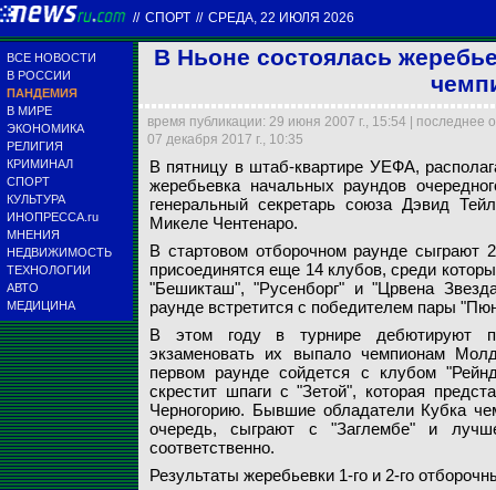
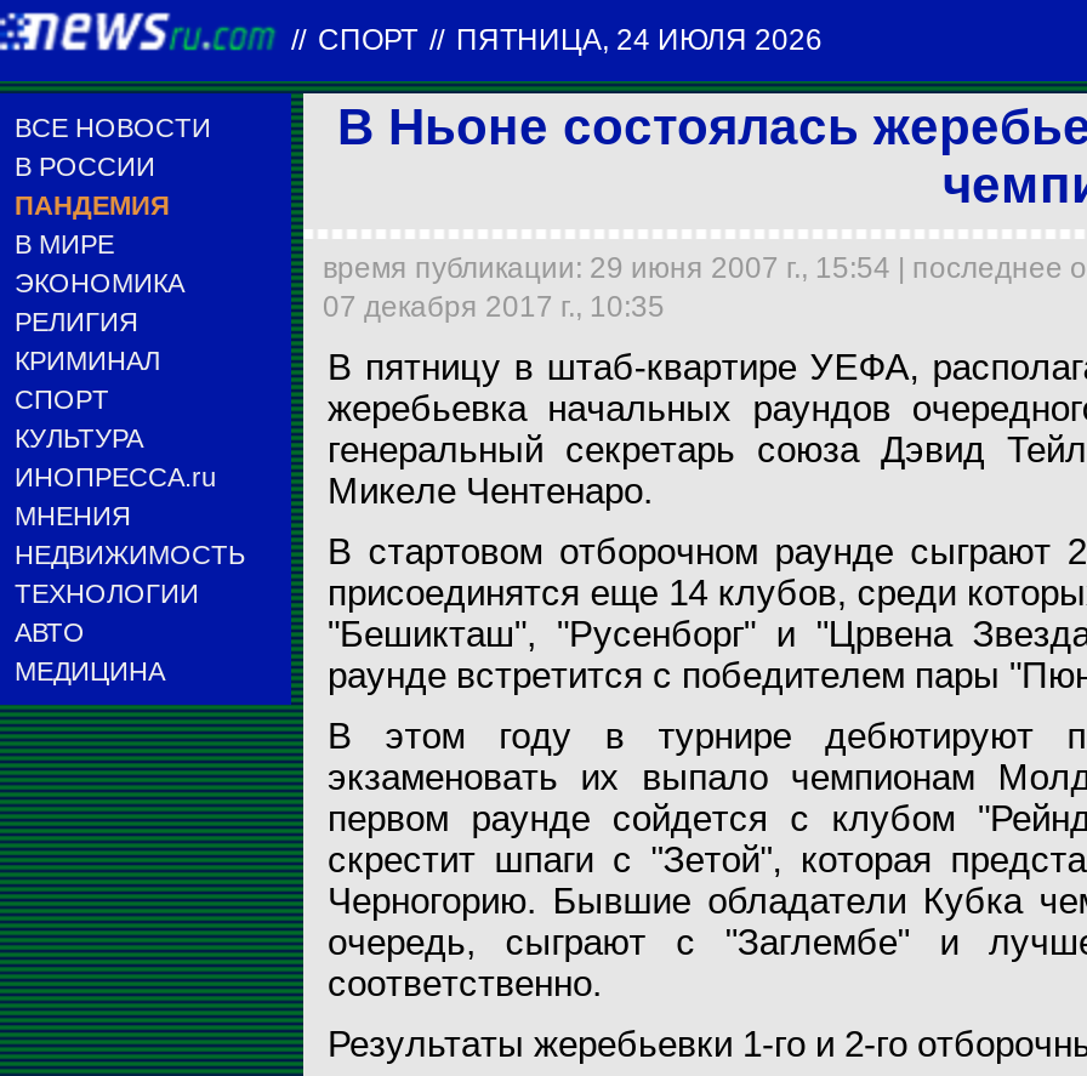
[133,9,354,25] // СПОРТ // СРЕДА, 22 ИЮЛЯ 2026 -> [291,22,823,56] // СПОРТ // ПЯТНИЦА, 24 ИЮЛЯ 2026

